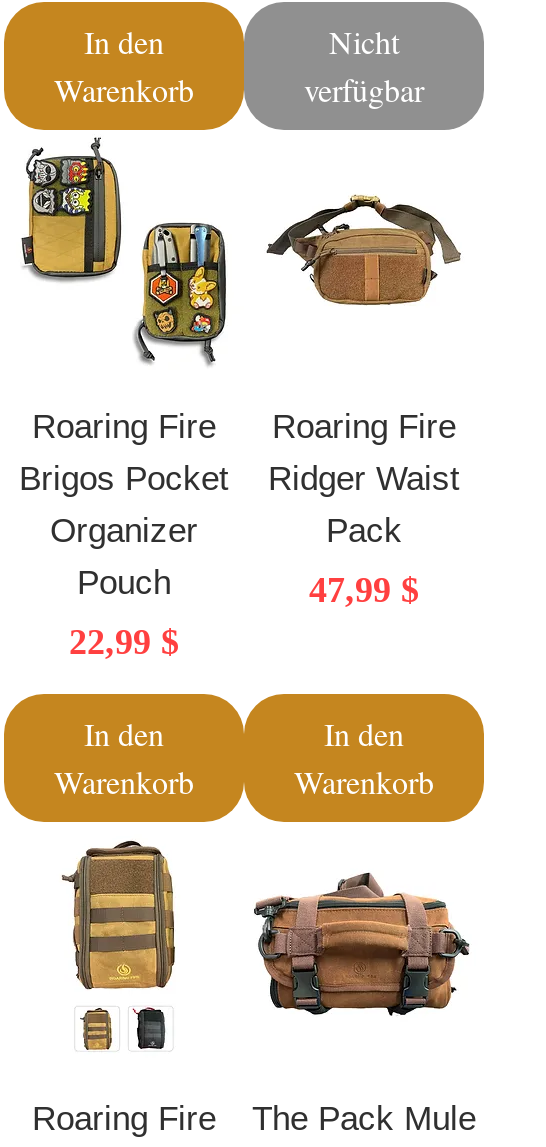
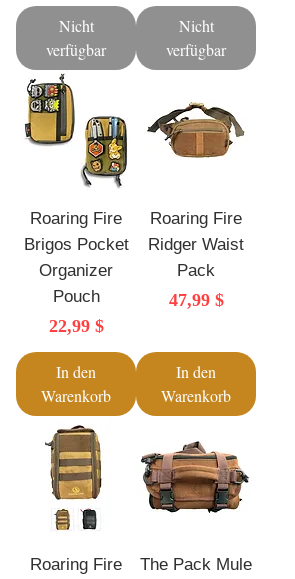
[54,19,194,109] In den | Warenkorb -> [46,15,106,60] Nicht | verfügbar

